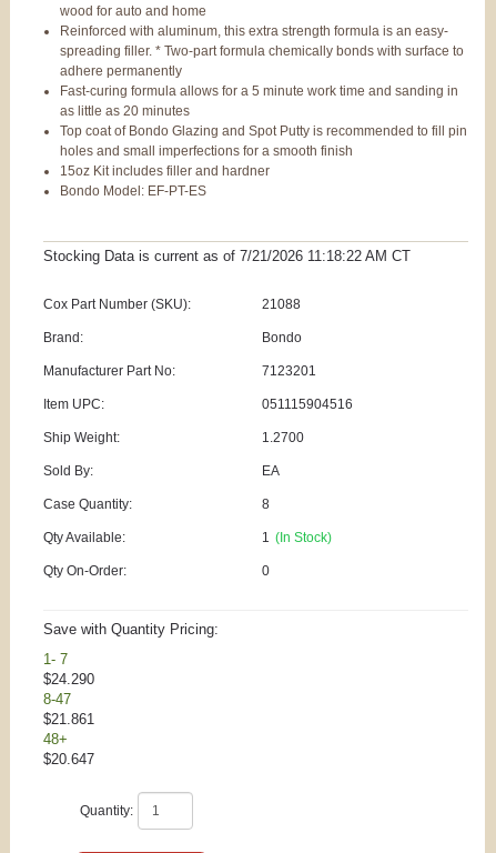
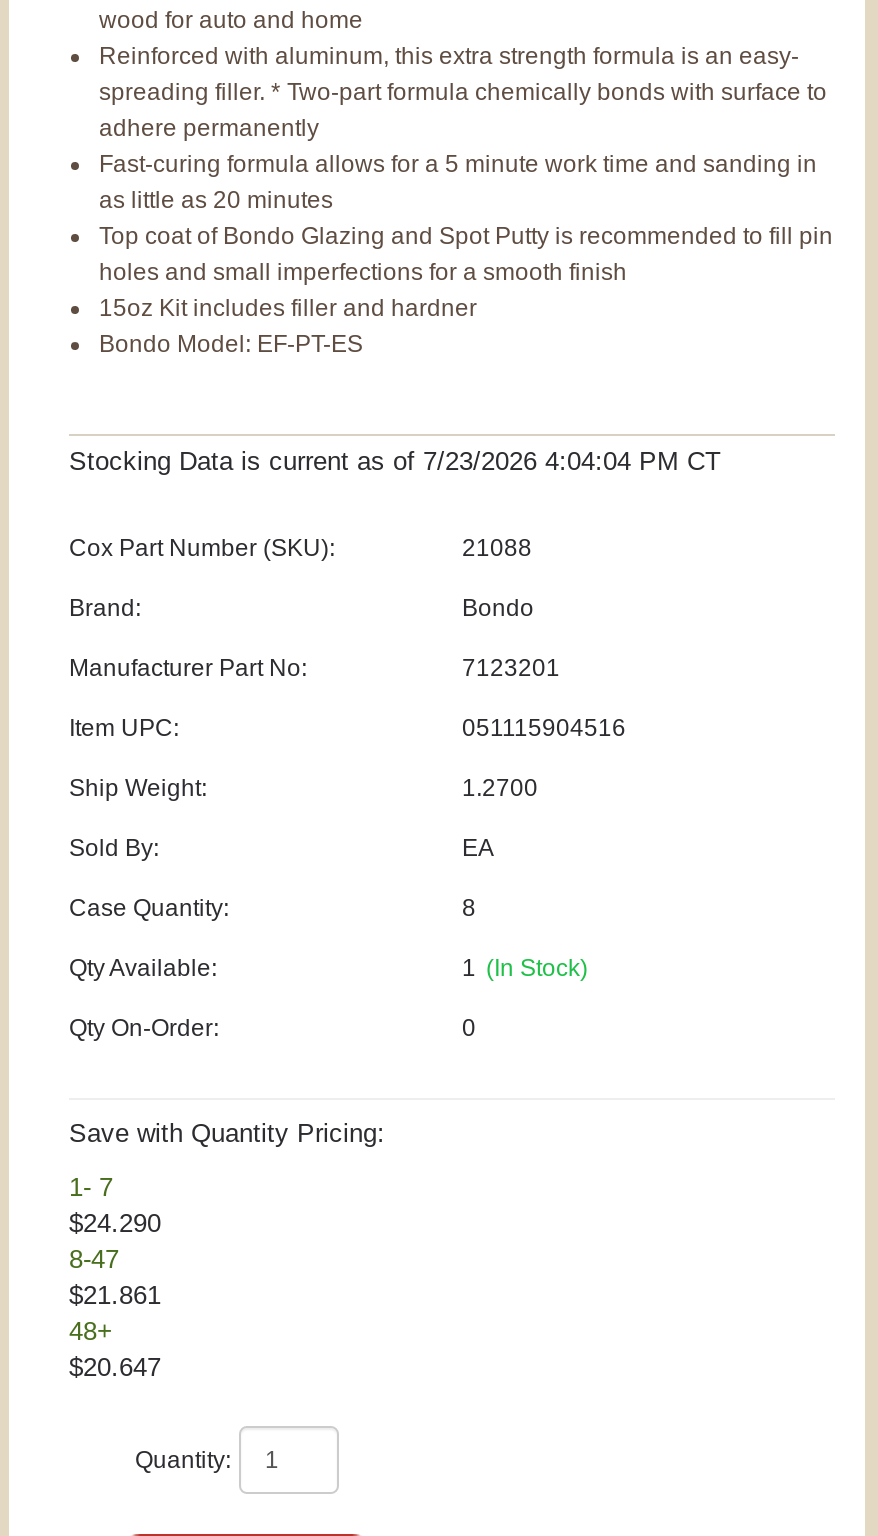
[43,248,411,265] Stocking Data is current as of 7/21/2026 11:18:22 AM CT -> [69,446,721,476] Stocking Data is current as of 7/23/2026 4:04:04 PM CT

